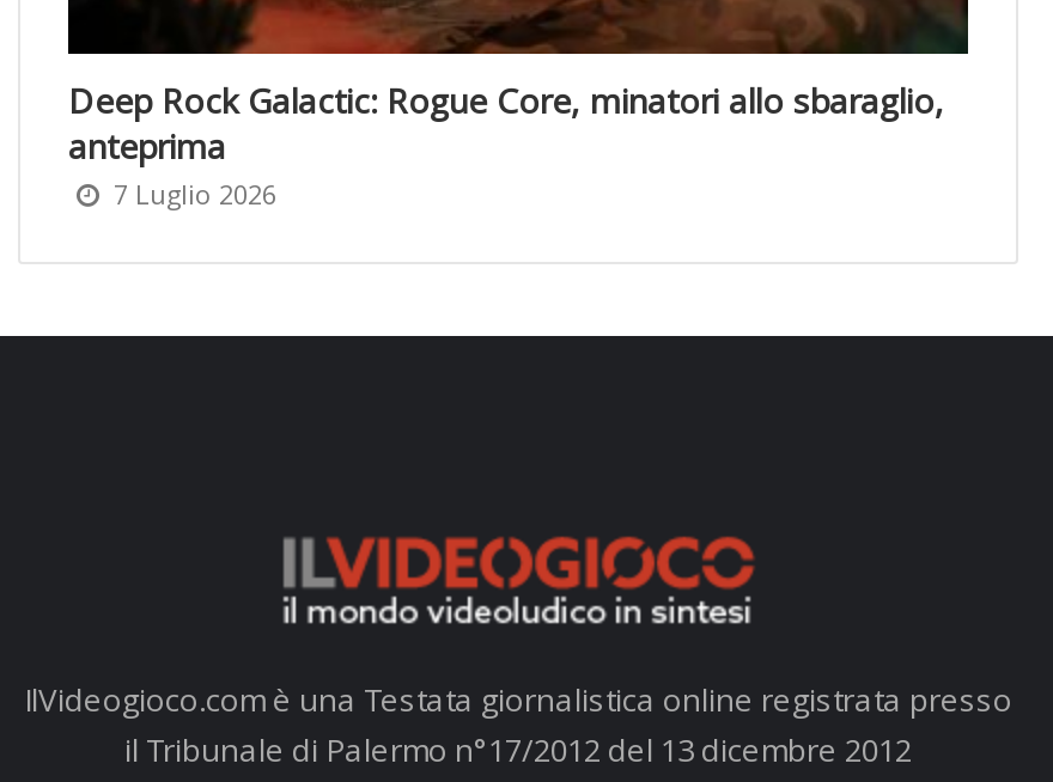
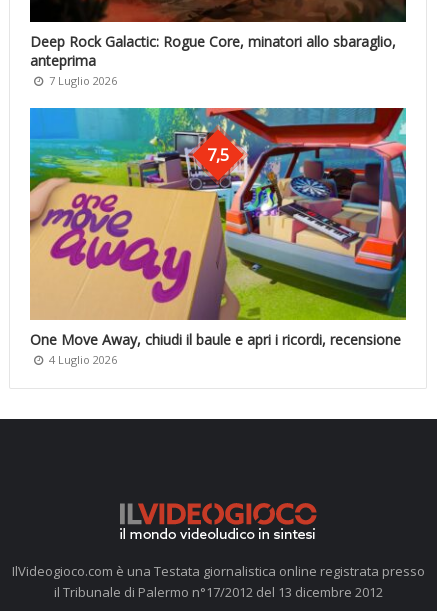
none -> [29,107,407,321] [image] | 7,5
none -> [30,330,401,367] One Move Away, chiudi il baule e apri i ricordi, recensione | 4 Luglio 2026

